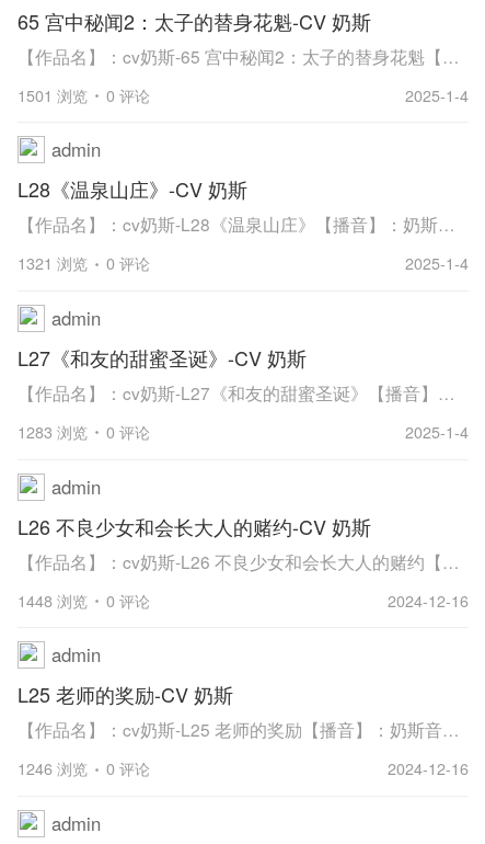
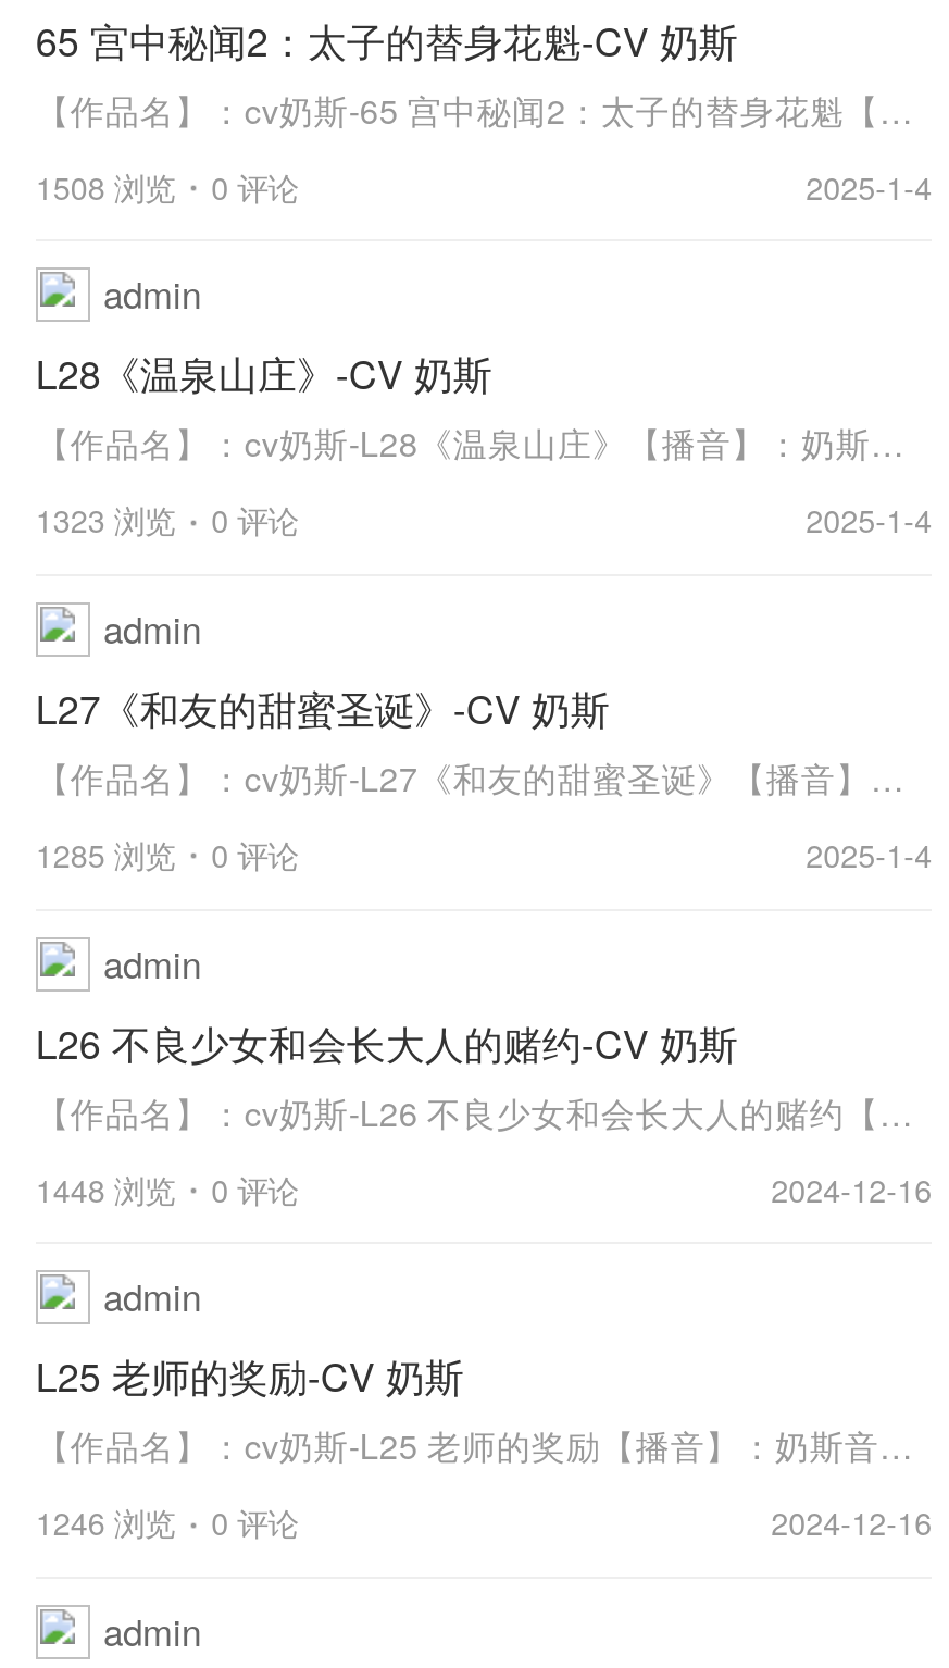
[17,84,150,106] 1501 浏览 0 评论 -> [36,164,298,208] 1508 浏览 0 评论
[17,252,150,274] 1321 浏览 0 评论 -> [36,498,298,542] 1323 浏览 0 评论
[17,421,150,443] 1283 浏览 0 评论 -> [36,832,298,876] 1285 浏览 0 评论

